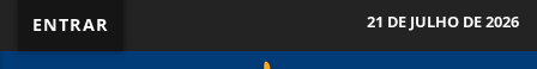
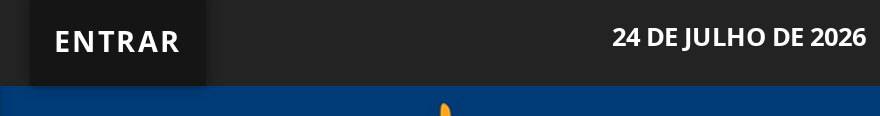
[367,11,519,32] 21 DE JULHO DE 2026 -> [612,18,866,54] 24 DE JULHO DE 2026

